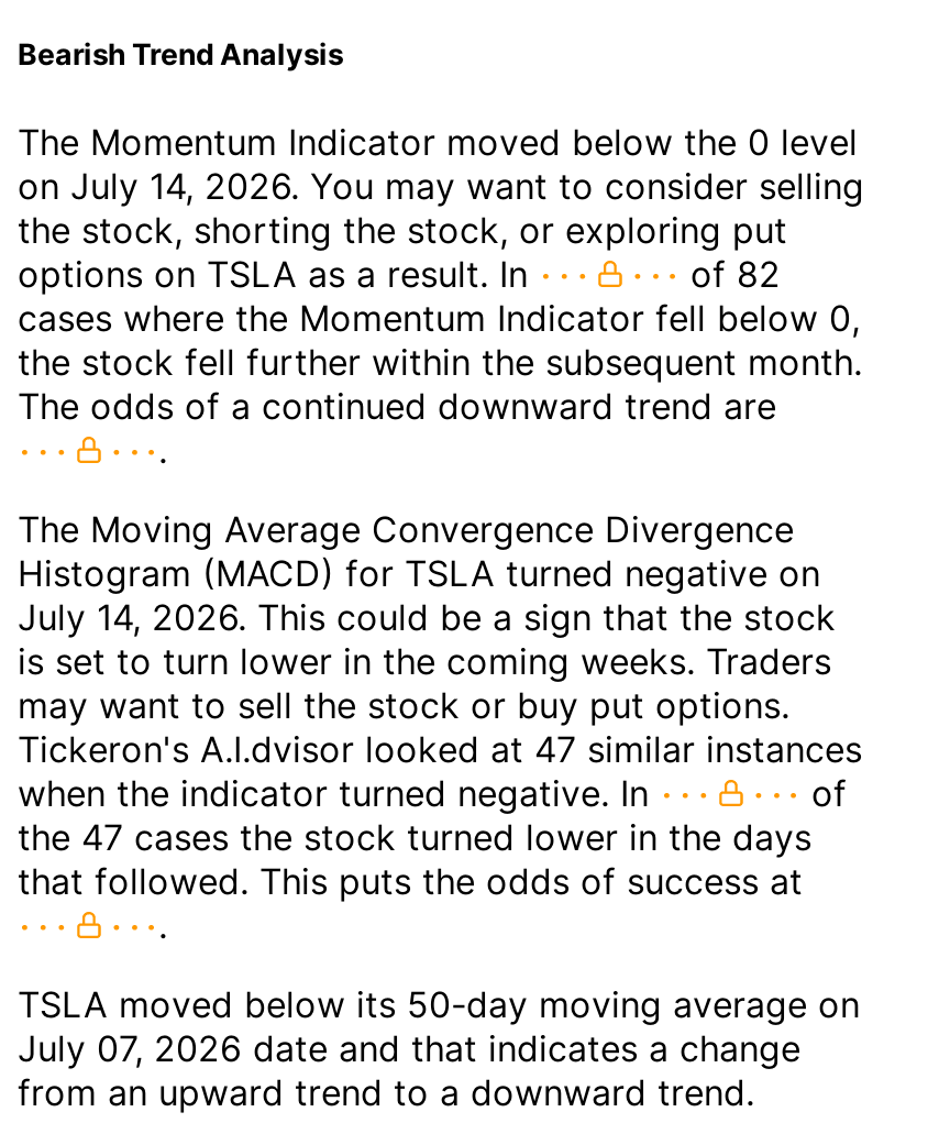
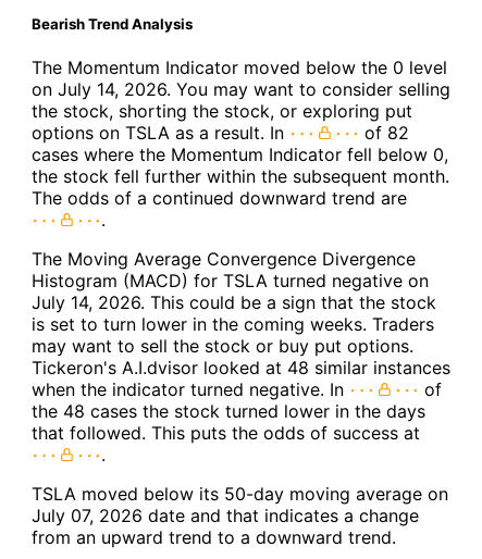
[18,727,862,771] Tickeron's A.I.dvisor looked at 47 similar instances -> [32,357,450,379] Tickeron's A.I.dvisor looked at 48 similar instances
[18,815,811,859] the 47 cases the stock turned lower in the days -> [32,401,425,422] the 48 cases the stock turned lower in the days

